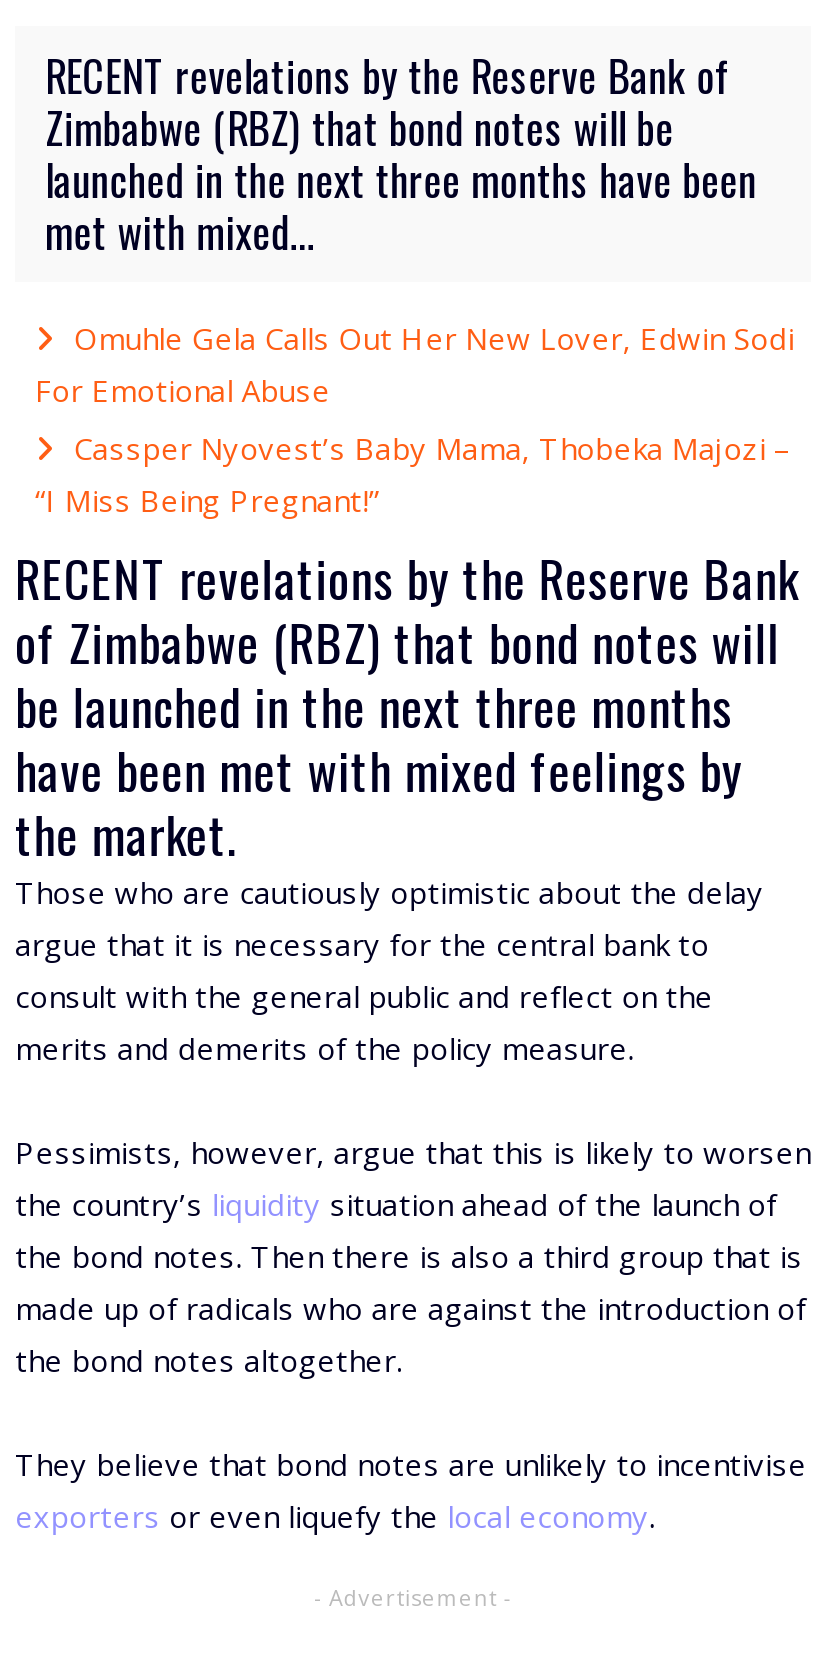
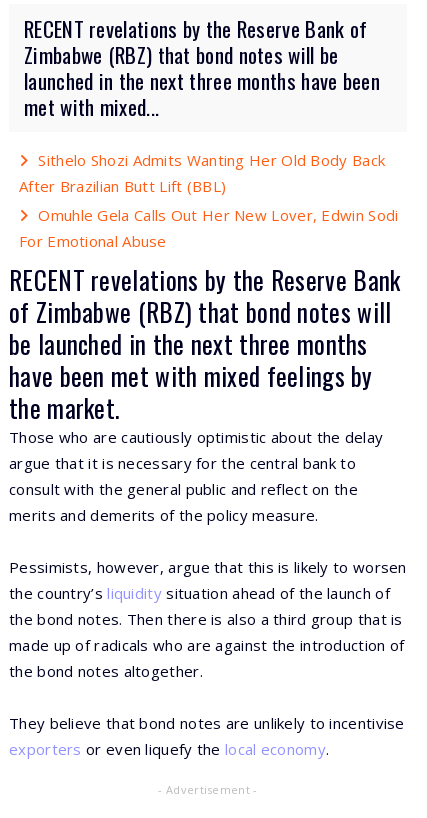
none -> [19,150,385,196] Sithelo Shozi Admits Wanting Her Old Body Back | After Brazilian Butt Lift (BBL)
moved [35,318,794,410] -> [19,205,398,251]: Omuhle Gela Calls Out Her New Lover, Edwin Sodi | For Emotional Abuse
[35,428,791,520] Cassper Nyovest’s Baby Mama, Thobeka Majozi – | “I Miss Being Pregnant!” -> none

